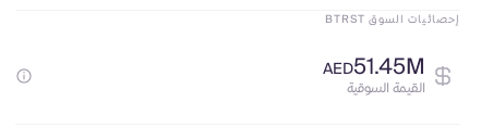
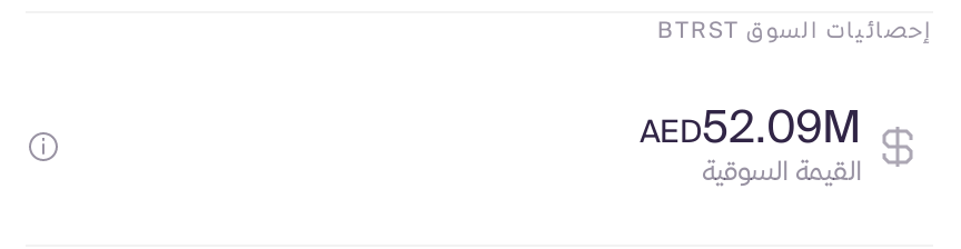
[323,49,425,86] AED 51.45M -> [640,91,862,167] AED 52.09M

